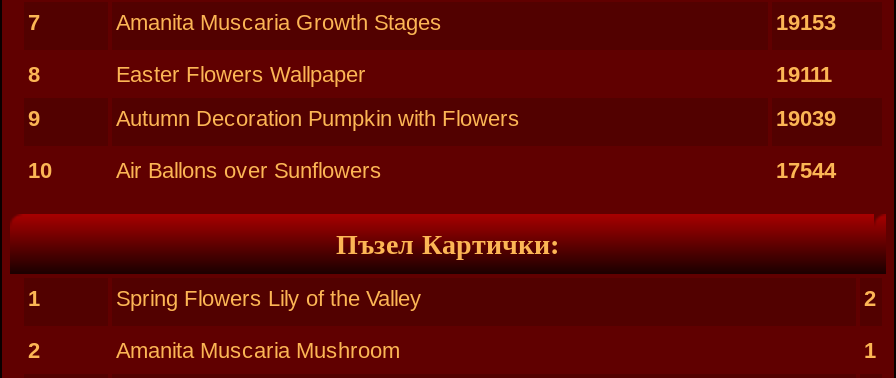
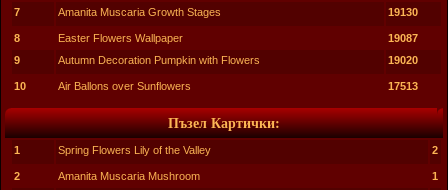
[776,10,836,34] 19153 -> [388,6,418,18] 19130
[776,62,832,86] 19111 -> [388,32,418,44] 19087
[776,106,836,130] 19039 -> [388,54,418,66] 19020
[776,158,836,182] 17544 -> [388,80,418,92] 17513

